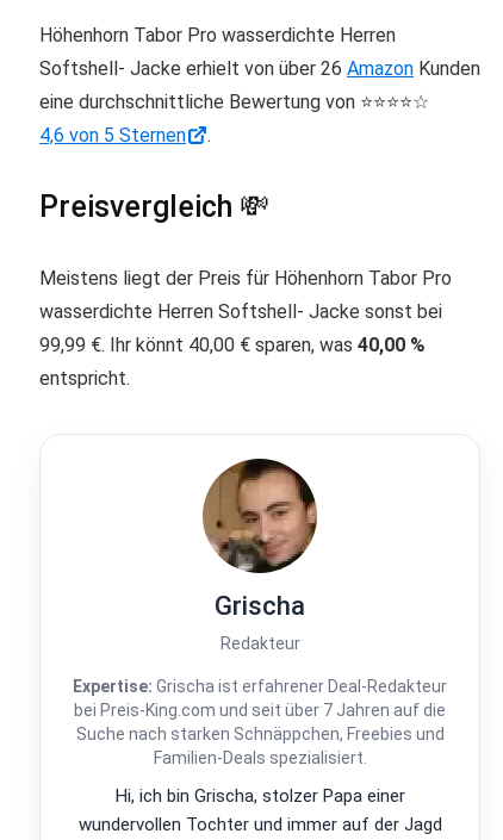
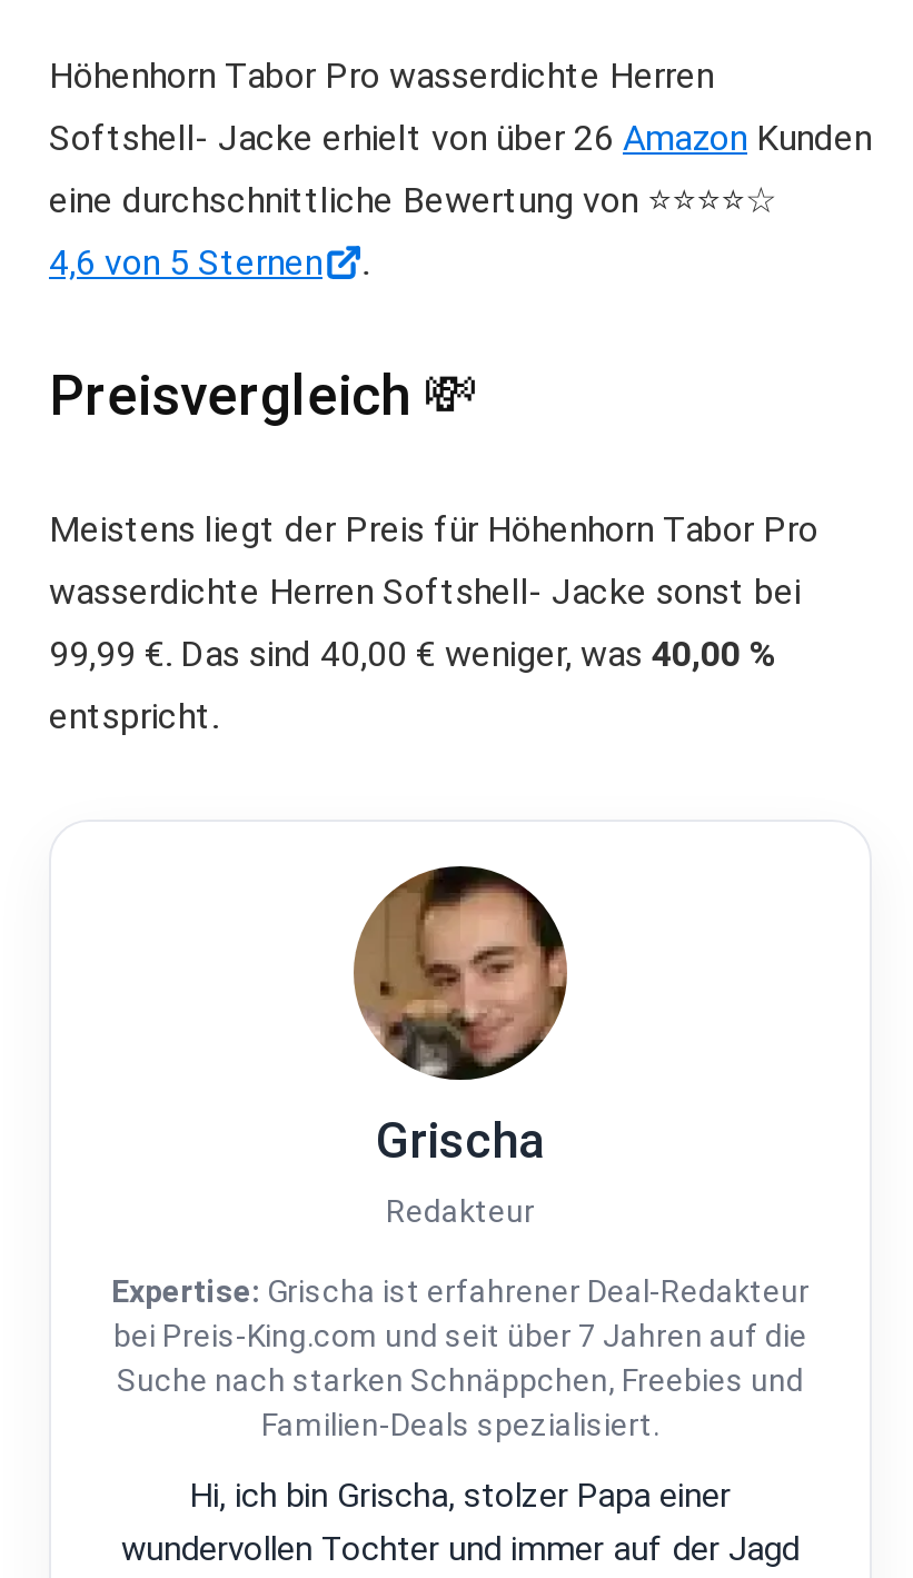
[39,333,426,356] 99,99 €. Ihr könnt 40,00 € sparen, was 40,00 % -> [49,632,778,674] 99,99 €. Das sind 40,00 € weniger, was 40,00 %

